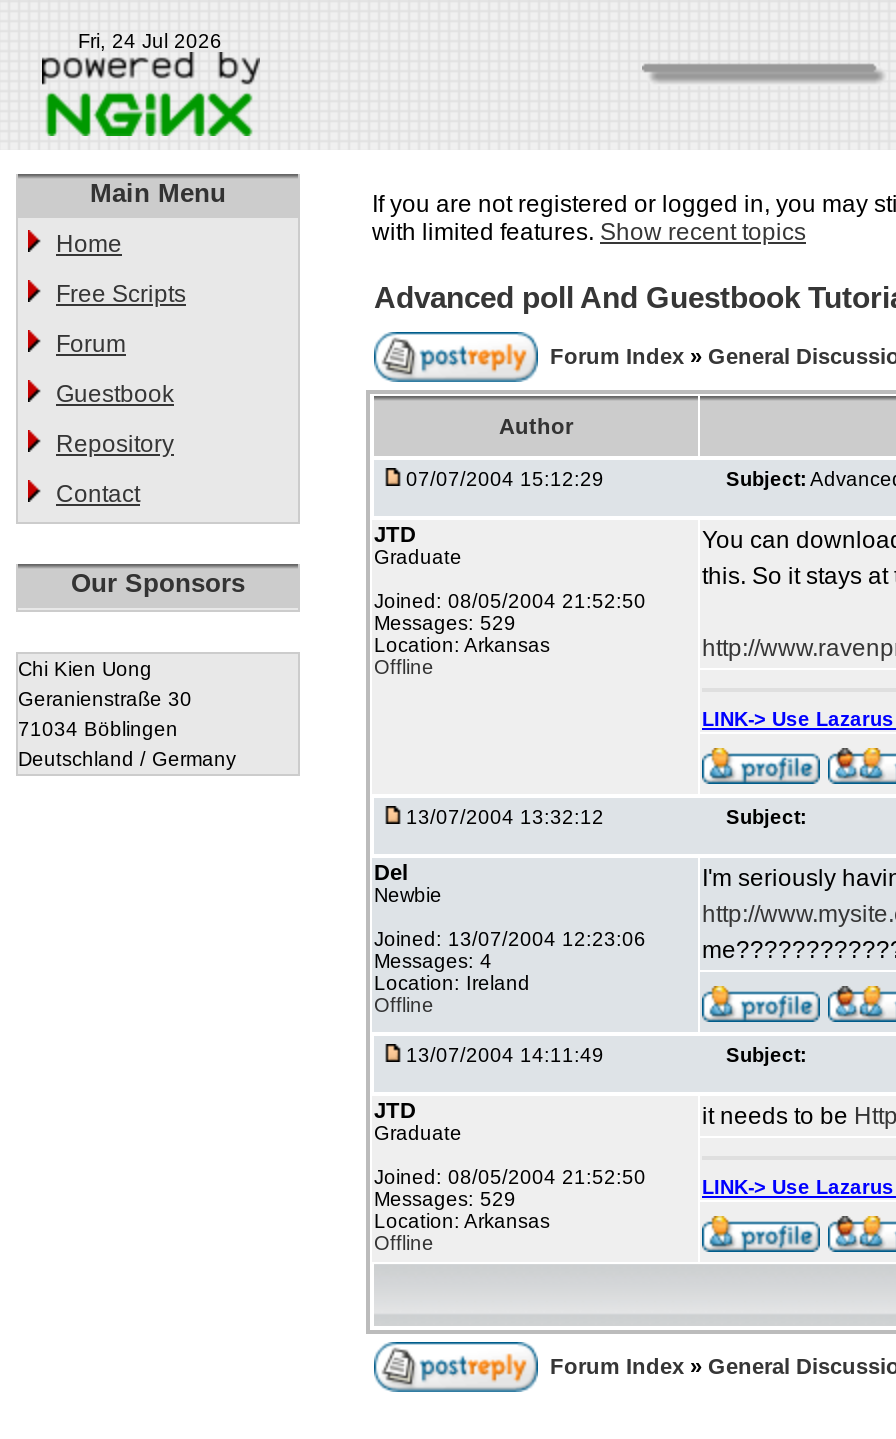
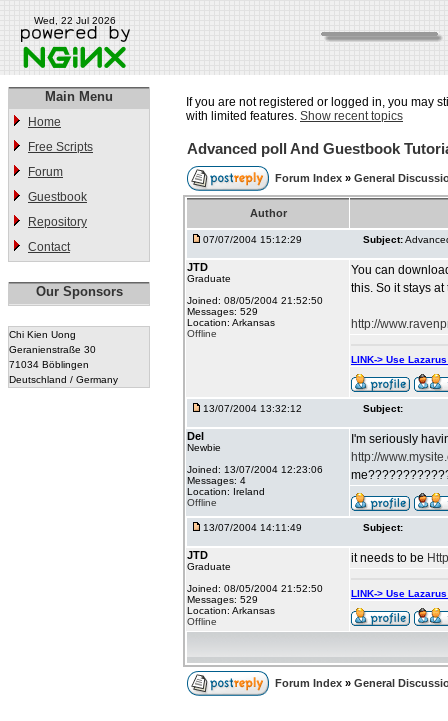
[78,30,222,52] Fri, 24 Jul 2026 -> [34,15,116,26] Wed, 22 Jul 2026

